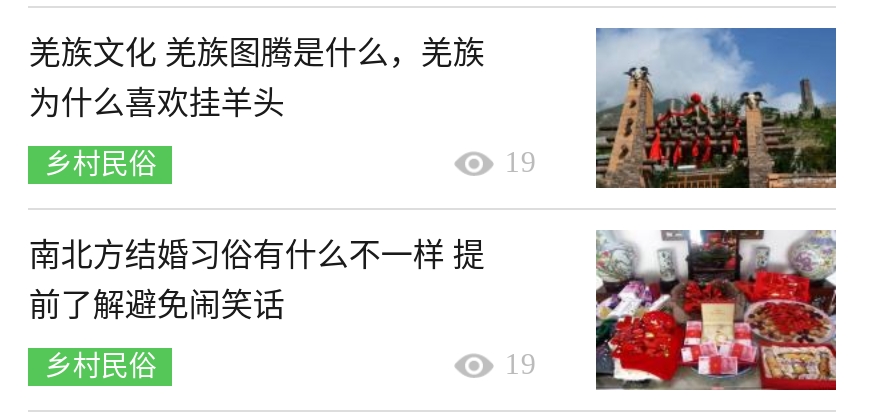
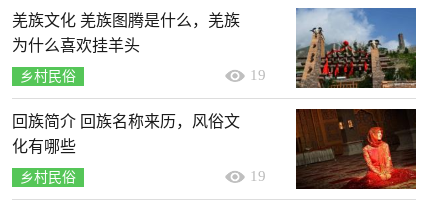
[29,238,485,272] 南北方结婚习俗有什么不一样 提 -> [12,113,240,130] 回族简介 回族名称来历，风俗文
[596,228,838,392] [image] -> [295,108,417,190] [image]
[29,288,285,322] 前了解避免闹笑话 -> [12,138,76,155] 化有哪些

